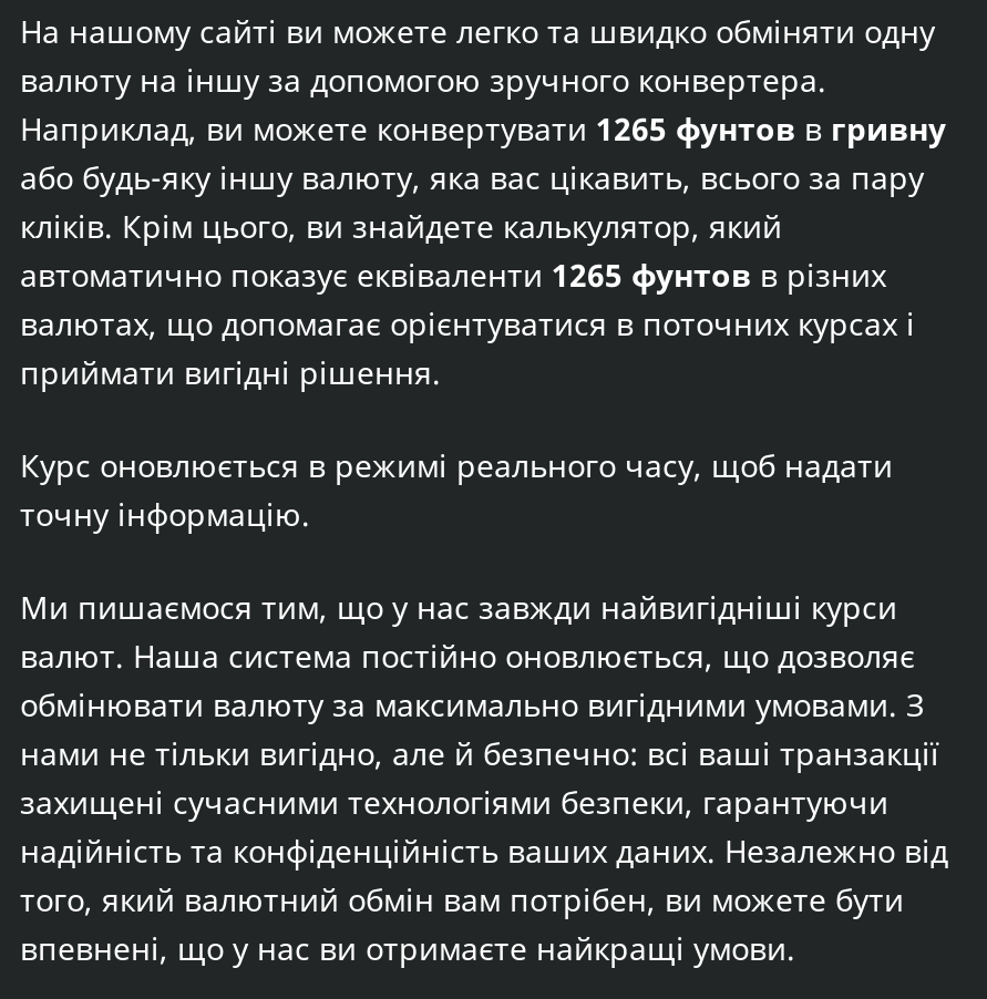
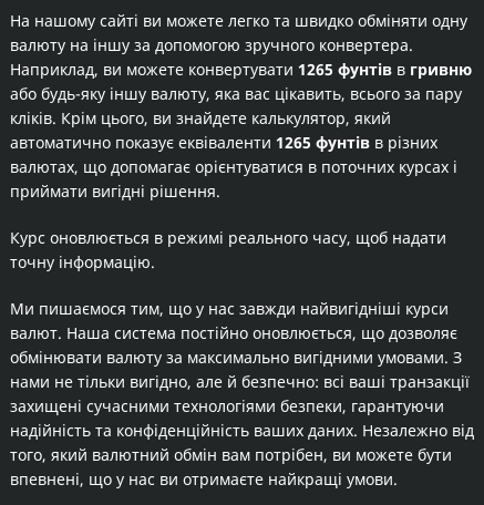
[20,107,946,150] Наприклад, ви можете конвертувати 1265 фунтов в гривну -> [10,59,472,80] Наприклад, ви можете конвертувати 1265 фунтів в гривню
[20,254,886,296] автоматично показує еквіваленти 1265 фунтов в різних -> [10,132,437,153] автоматично показує еквіваленти 1265 фунтів в різних

